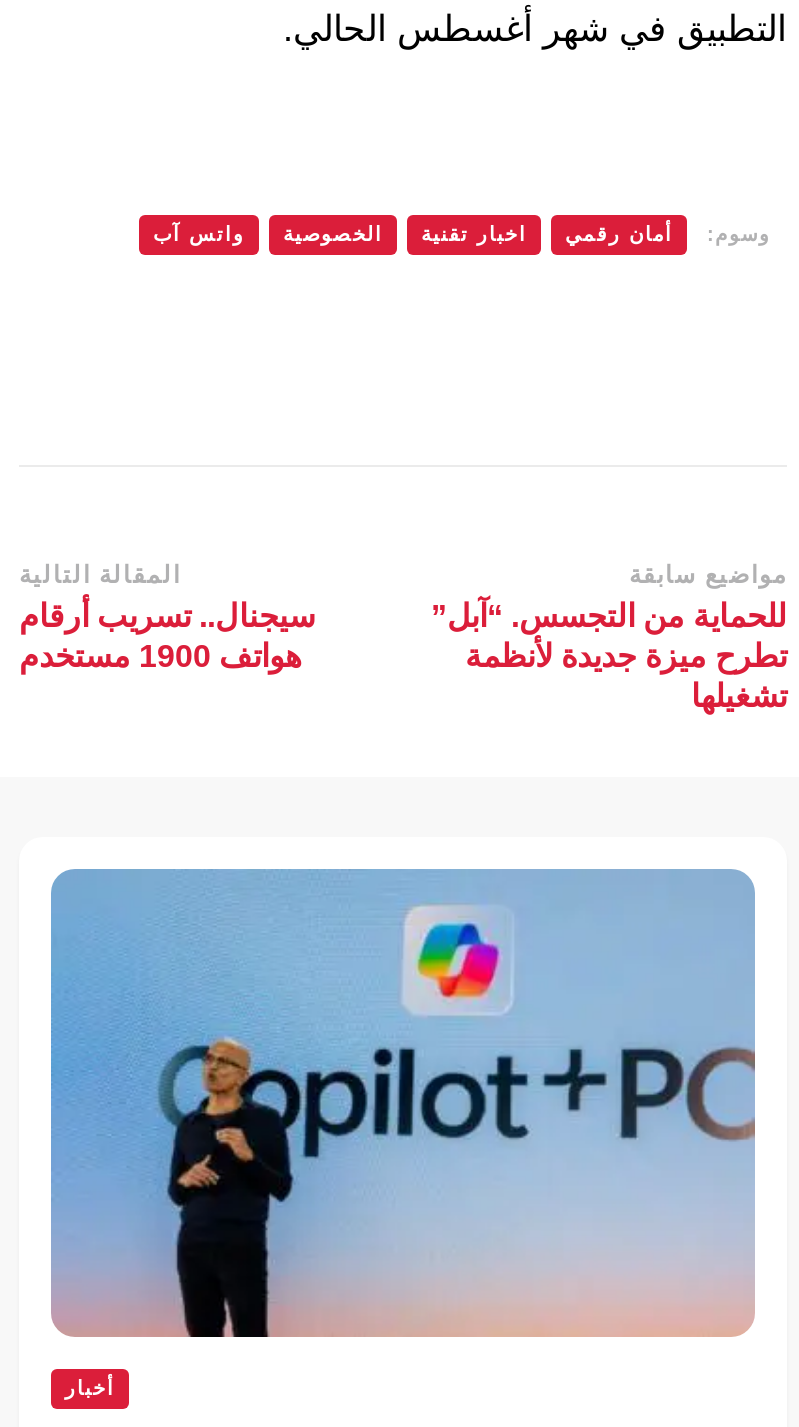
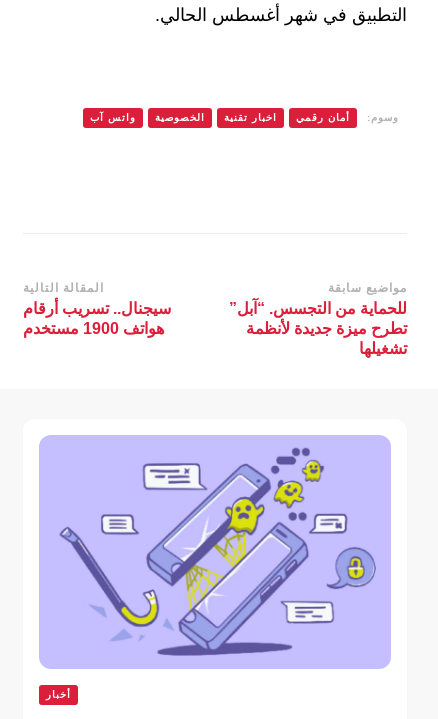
[51,869,757,1339] [image] -> [40,436,391,669] [image]

